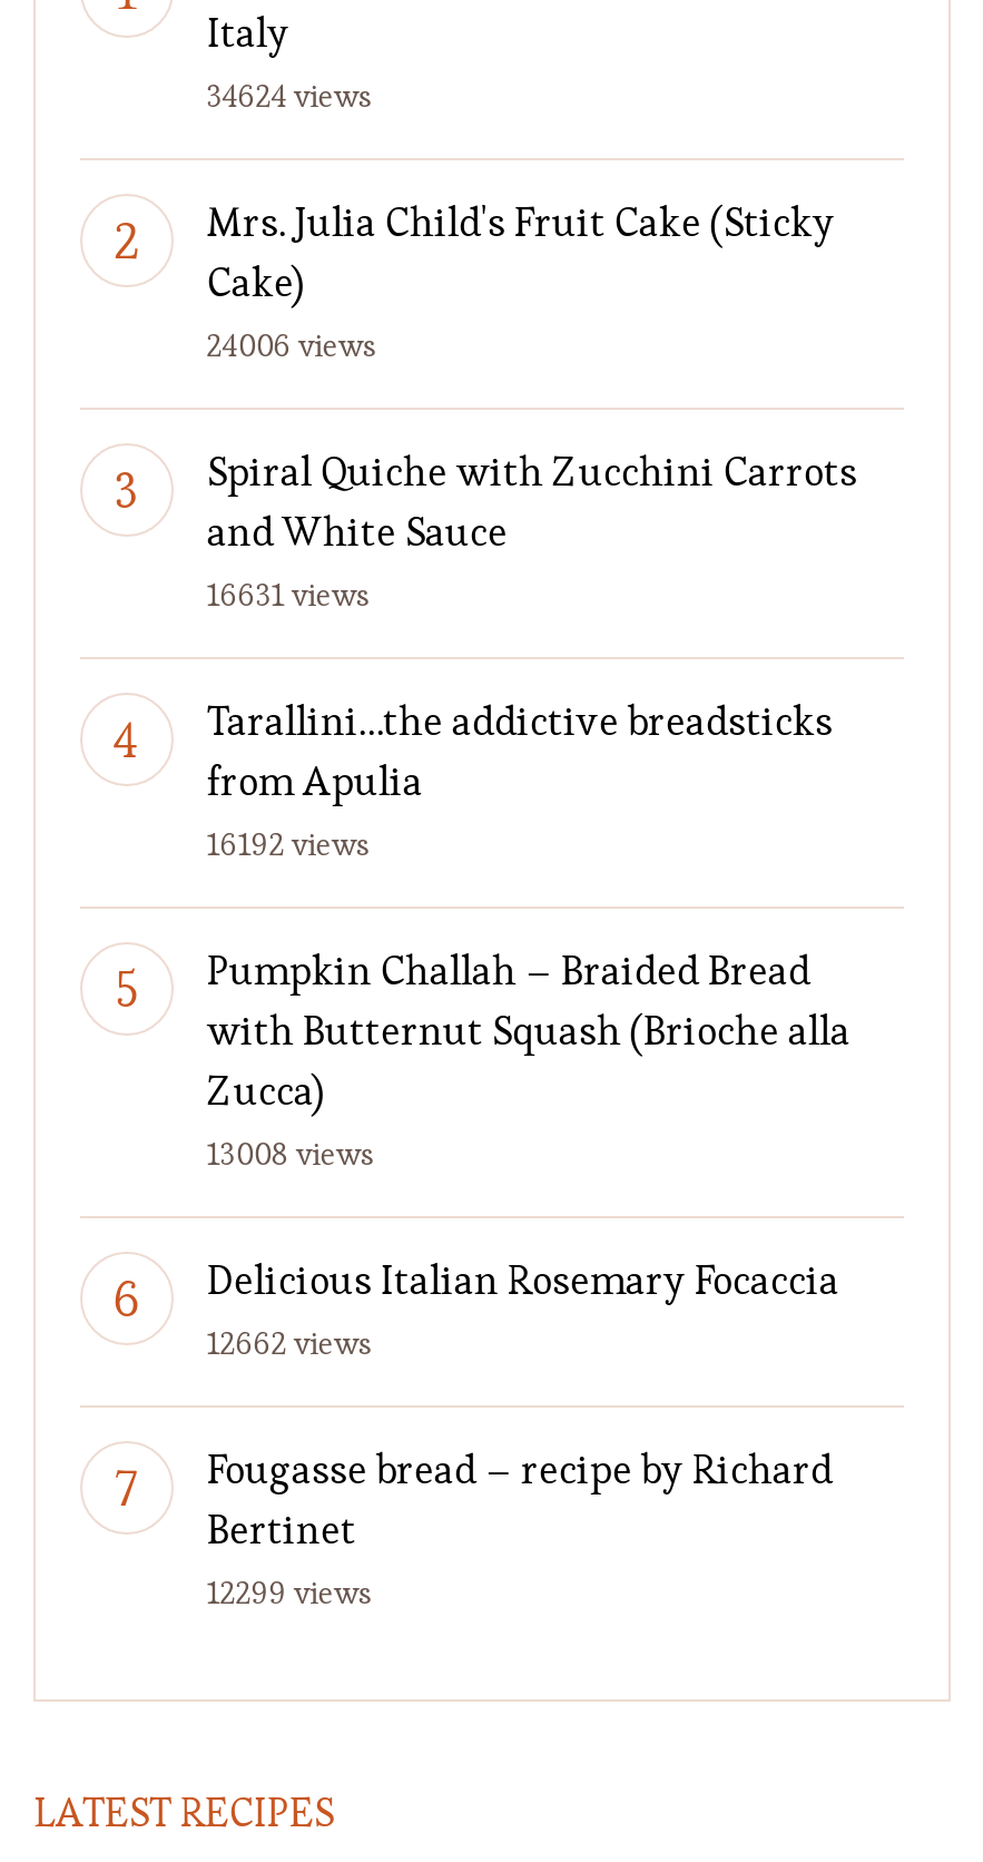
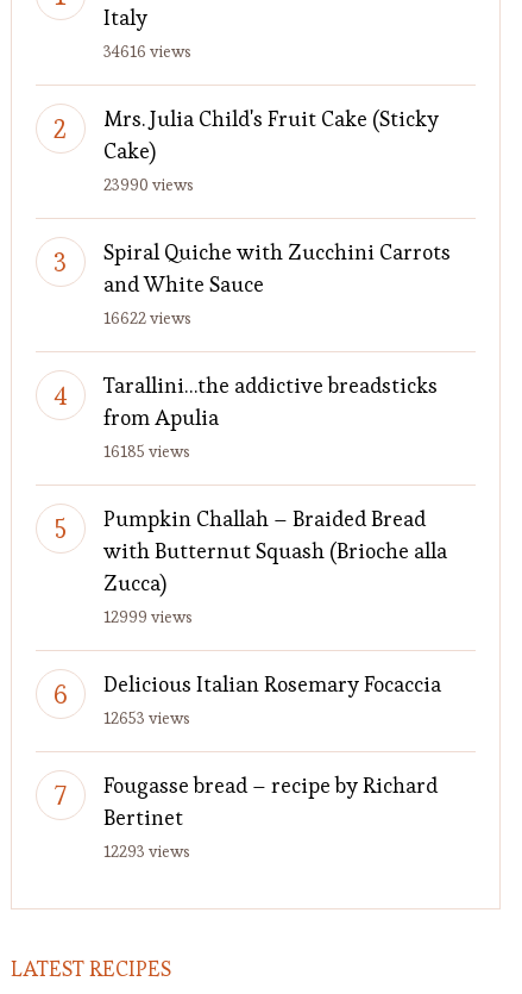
[207,76,372,116] 34624 views -> [103,40,191,62] 34616 views
[207,325,376,365] 24006 views -> [103,174,194,195] 23990 views
[207,575,369,615] 16631 views -> [103,307,191,329] 16622 views
[207,824,369,864] 16192 views -> [103,440,190,462] 16185 views
[207,1134,374,1174] 13008 views -> [103,606,193,627] 12999 views
[207,1323,372,1363] 12662 views -> [103,707,190,729] 12653 views
[207,1572,372,1613] 12299 views -> [103,840,190,862] 12293 views

